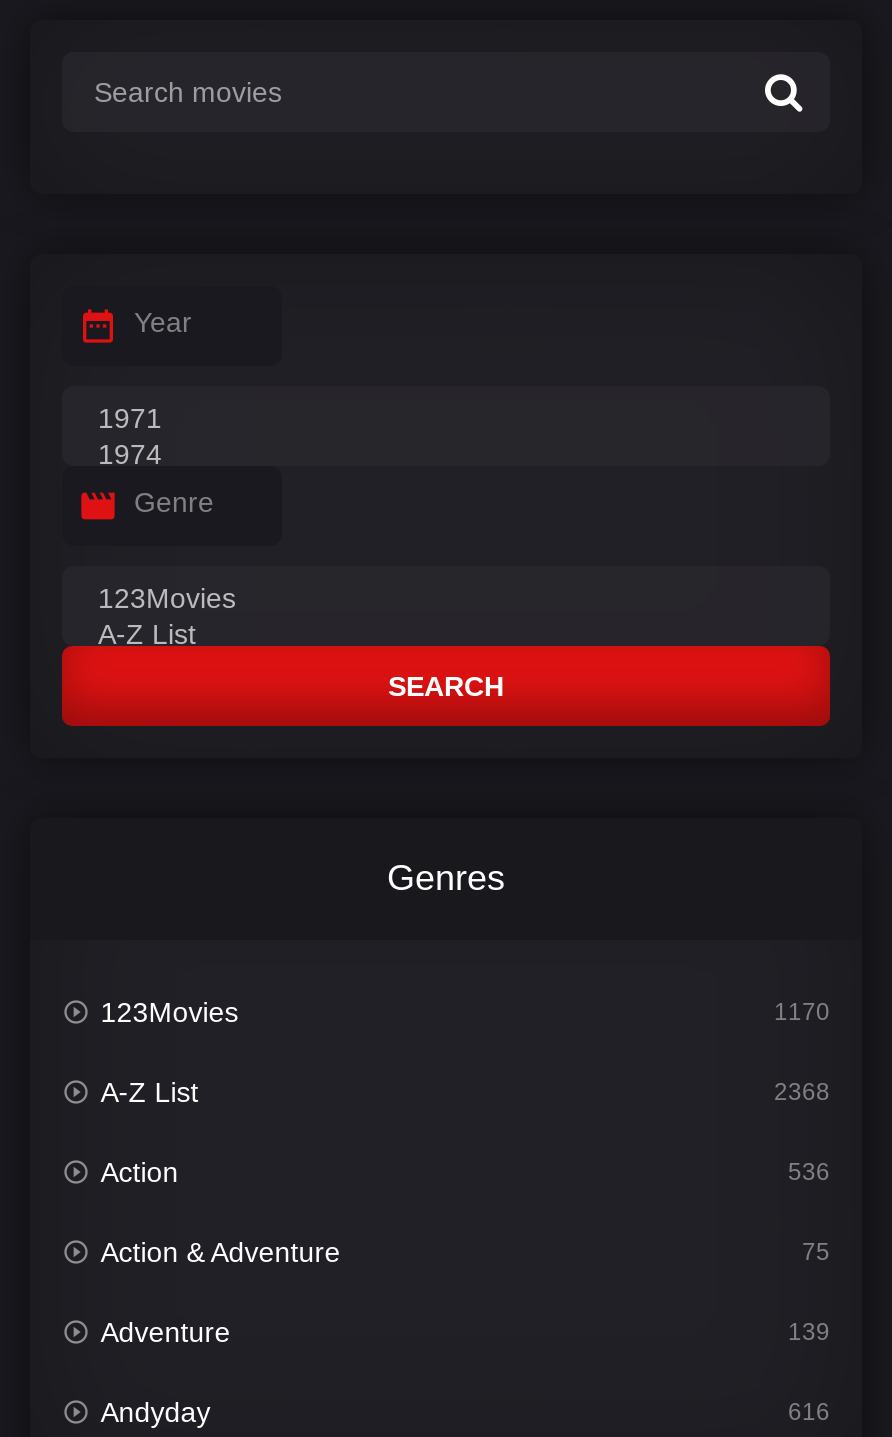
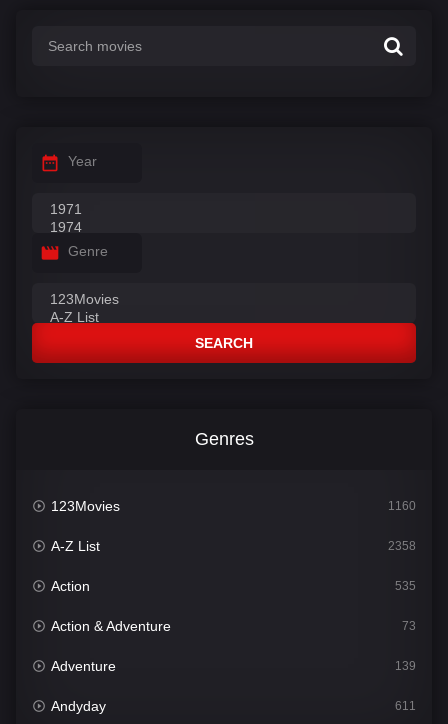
[774,998,830,1026] 1170 -> [388,499,416,513] 1160
[774,1078,830,1106] 2368 -> [388,539,416,553] 2358
[788,1158,830,1186] 536 -> [395,579,416,593] 535
[802,1238,830,1266] 75 -> [402,619,416,633] 73
[788,1398,830,1426] 616 -> [395,699,416,713] 611

